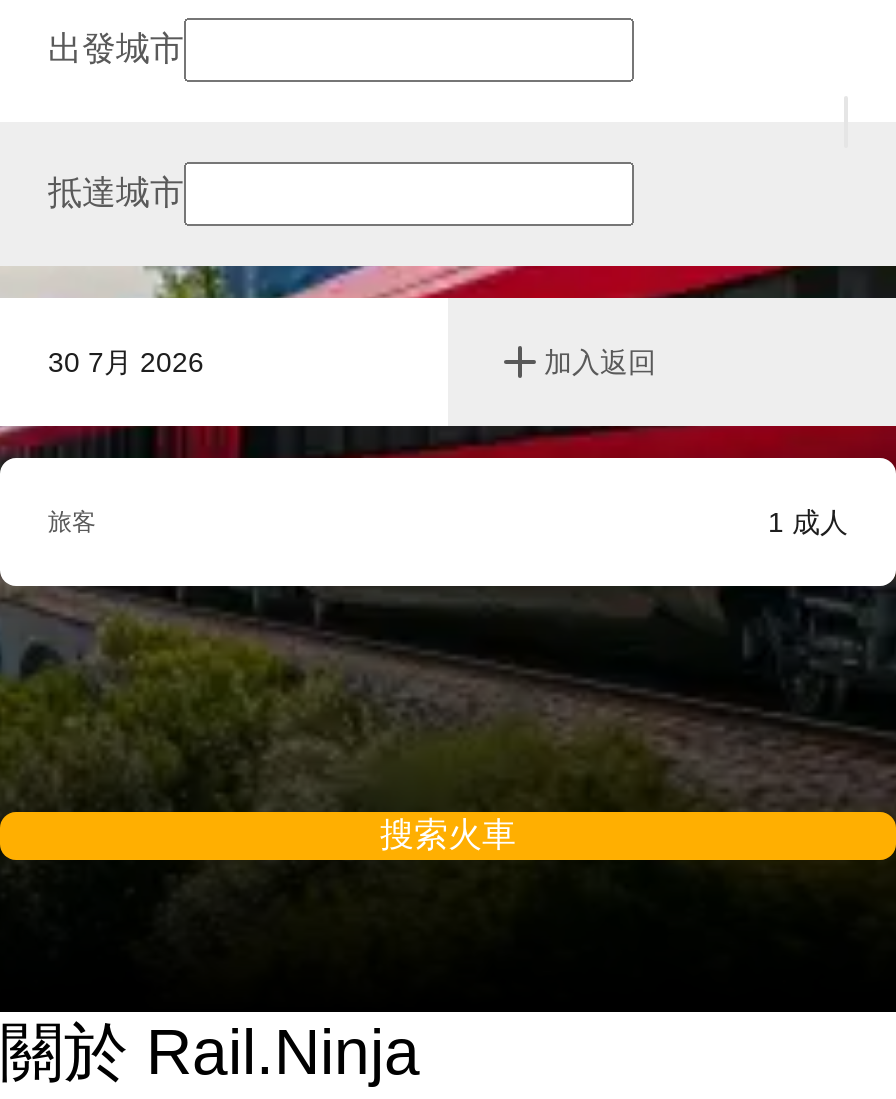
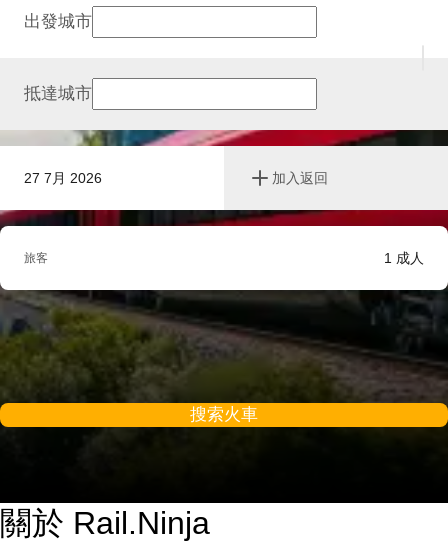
[48,346,204,378] 30 7月 2026 -> [24,170,102,186] 27 7月 2026

